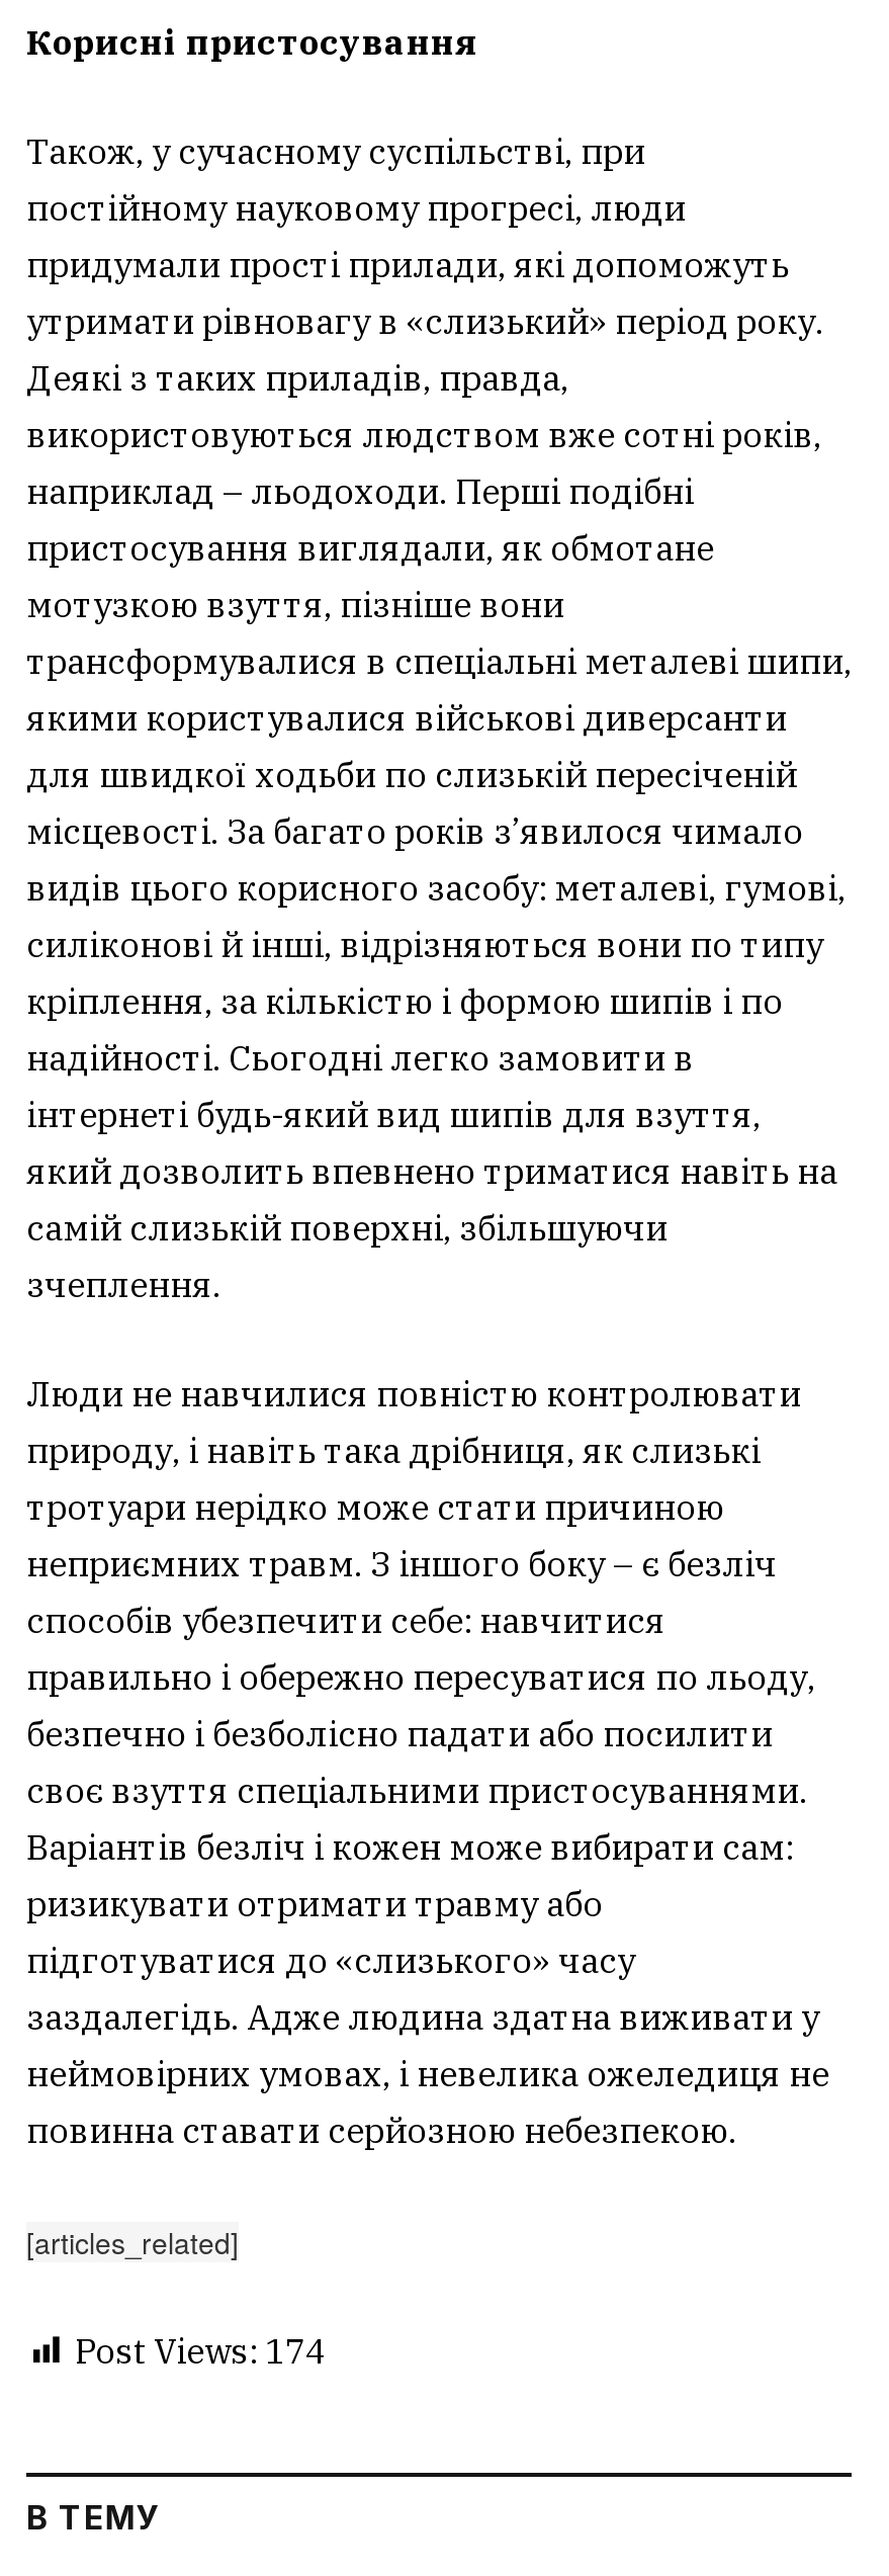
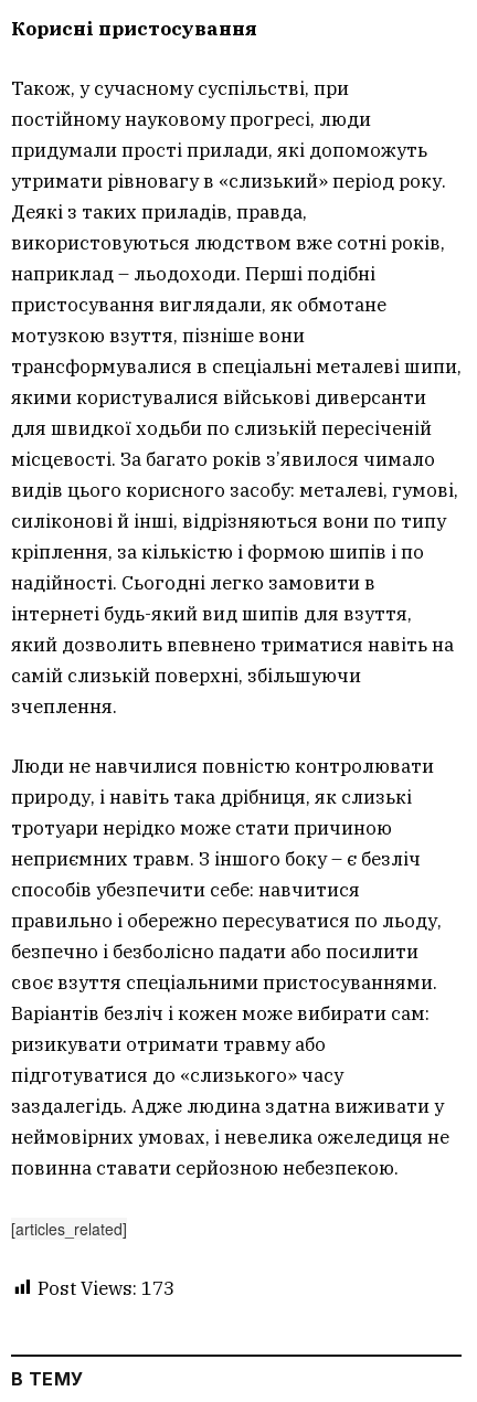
[75,2329,326,2373] Post Views: 174 -> [38,1276,174,1300] Post Views: 173

